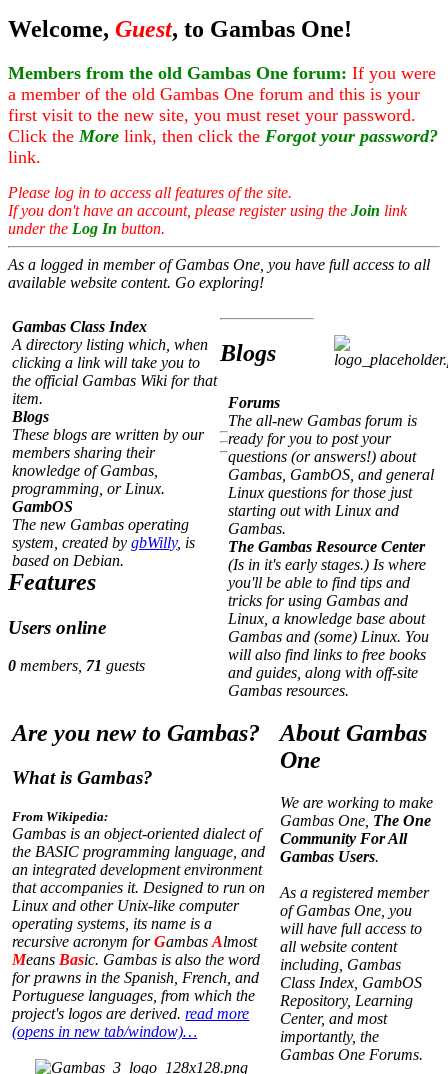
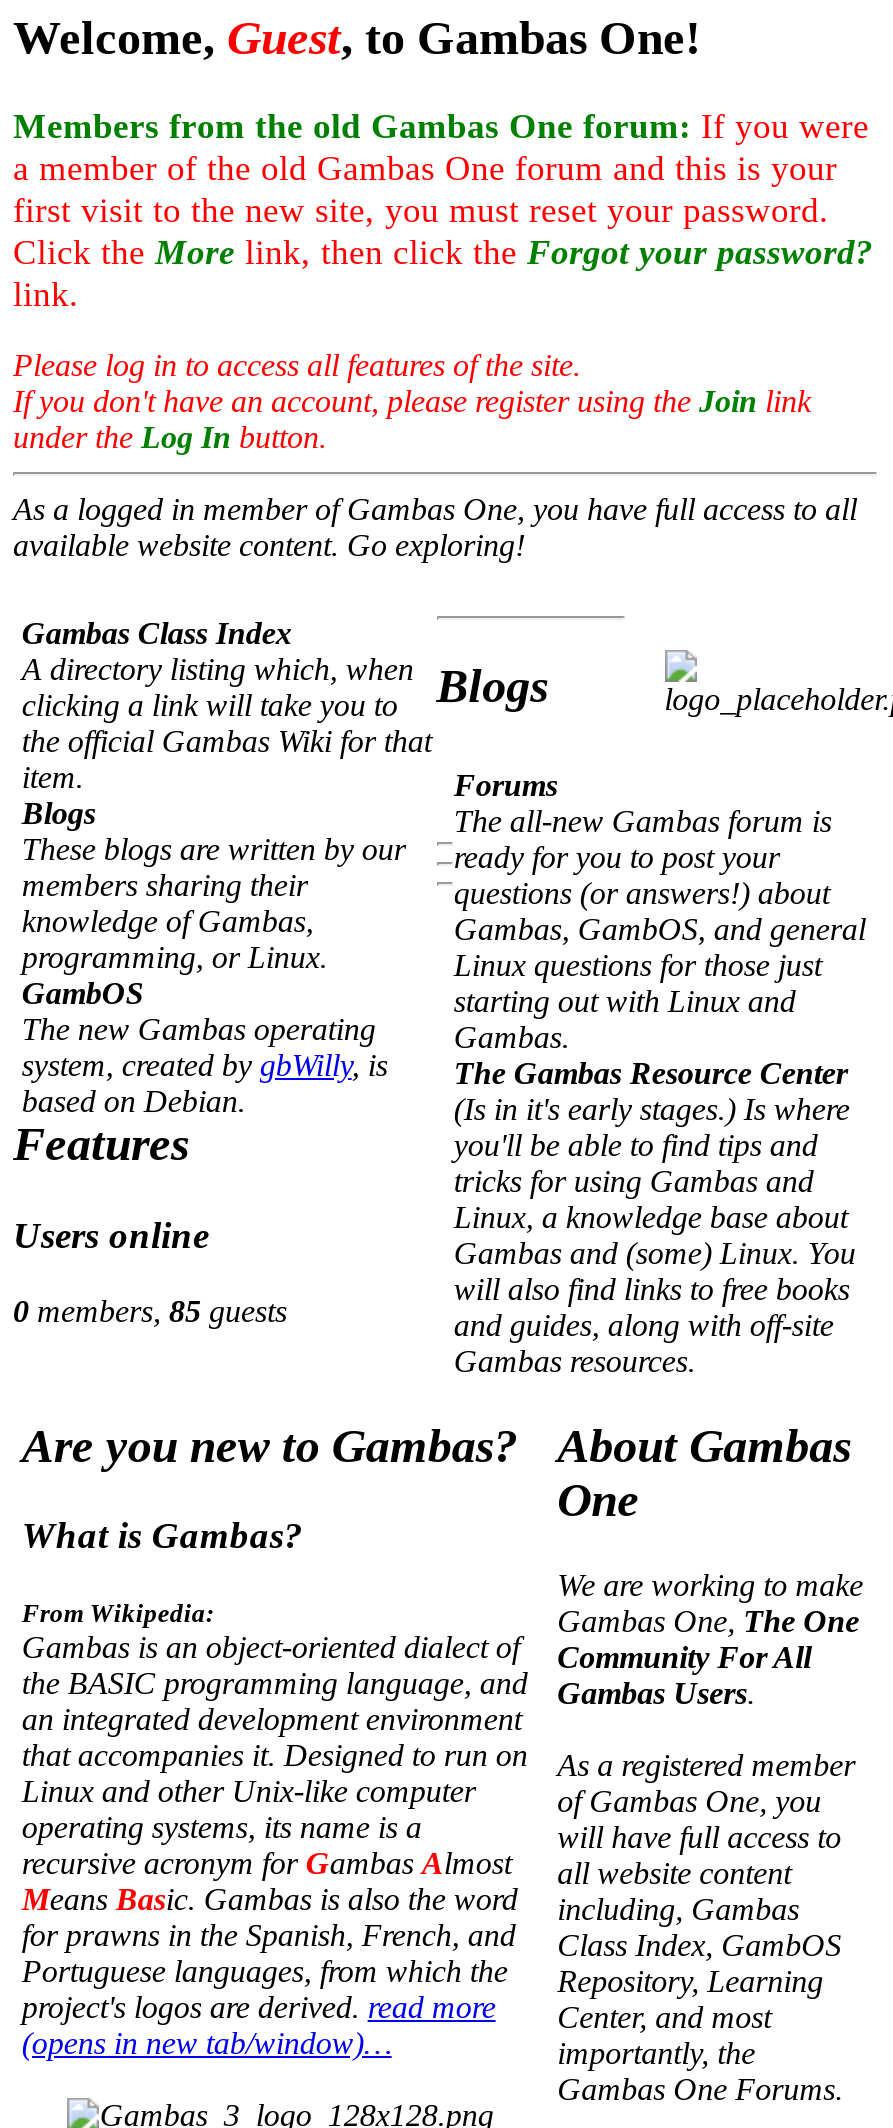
[8,657,145,674] 0 members, 71 guests -> [13,1295,287,1329] 0 members, 85 guests

